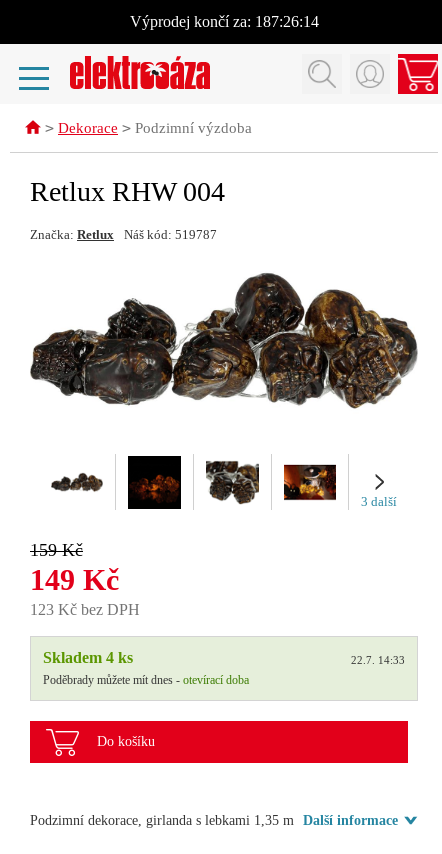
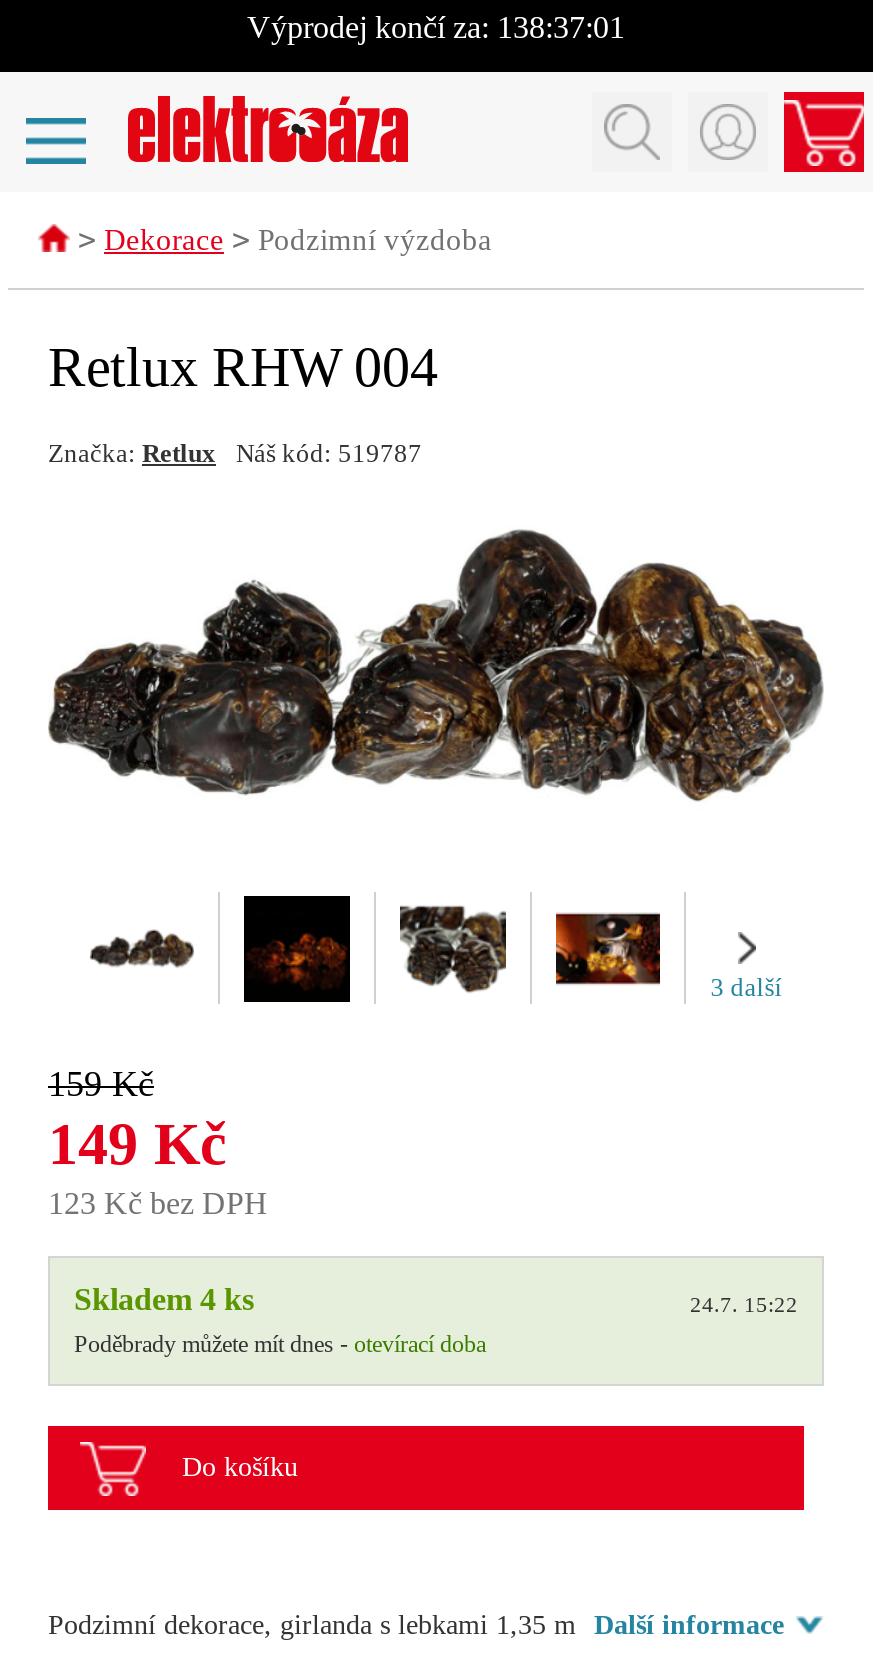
[129,13,318,30] Výprodej končí za: 187:26:14 -> [247,10,625,44] Výprodej končí za: 138:37:01
[351,654,405,666] 22.7. 14:33 -> [690,1292,798,1316] 24.7. 15:22

